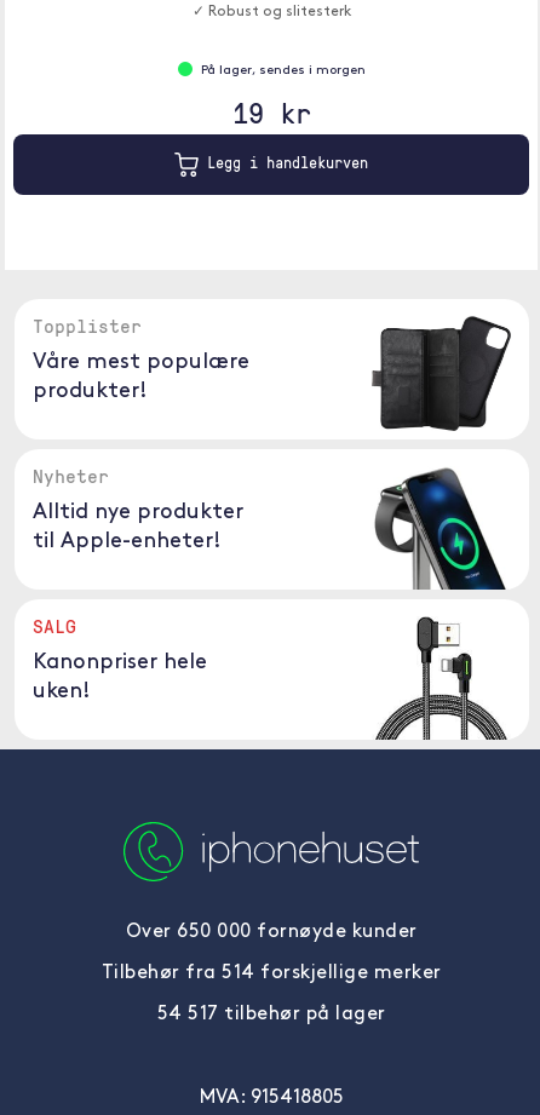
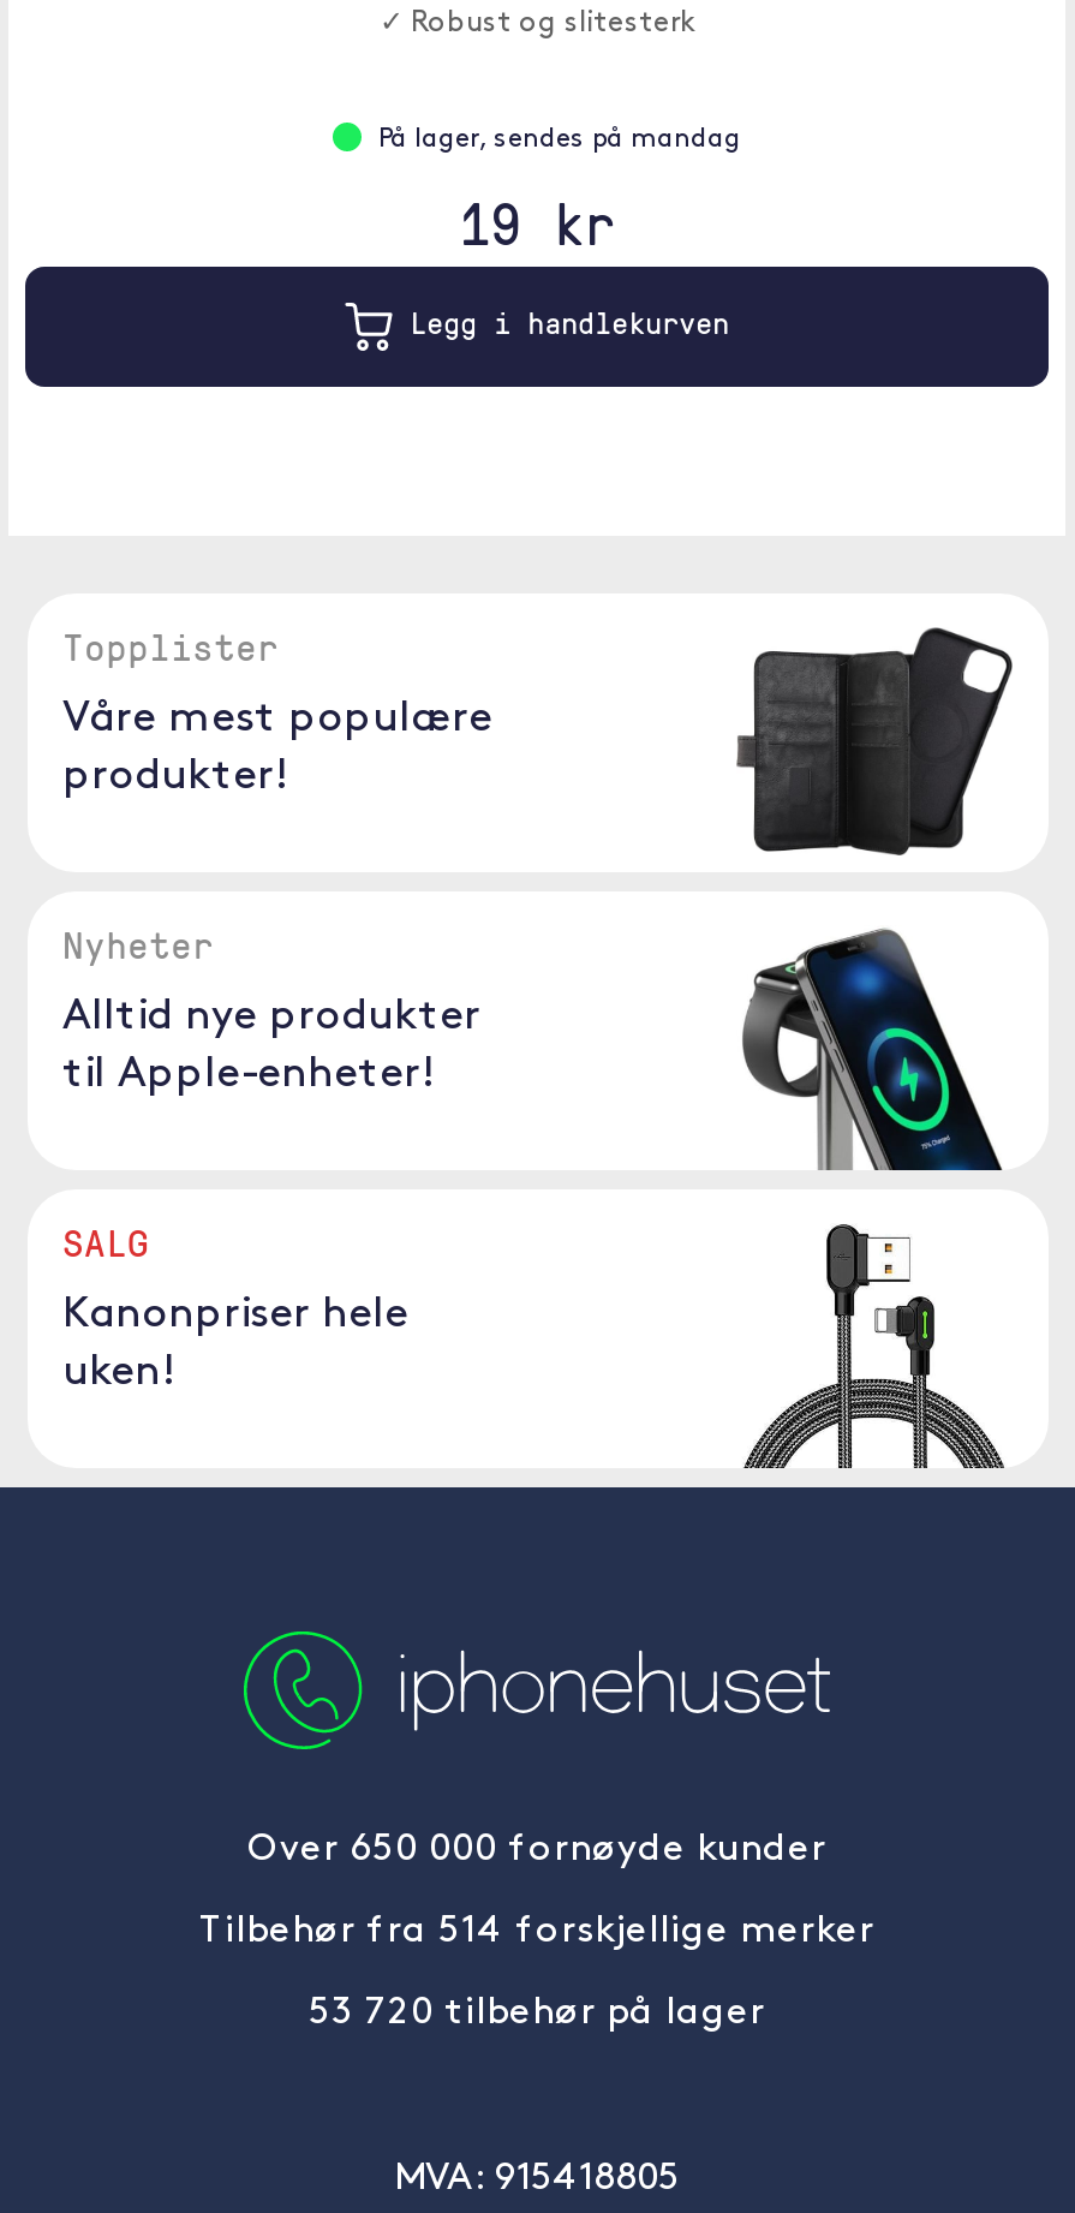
[200,64,365,77] På lager, sendes i morgen -> [378,127,741,154] På lager, sendes på mandag
[157,1005,386,1024] 54 517 tilbehør på lager -> [309,1994,765,2033] 53 720 tilbehør på lager

